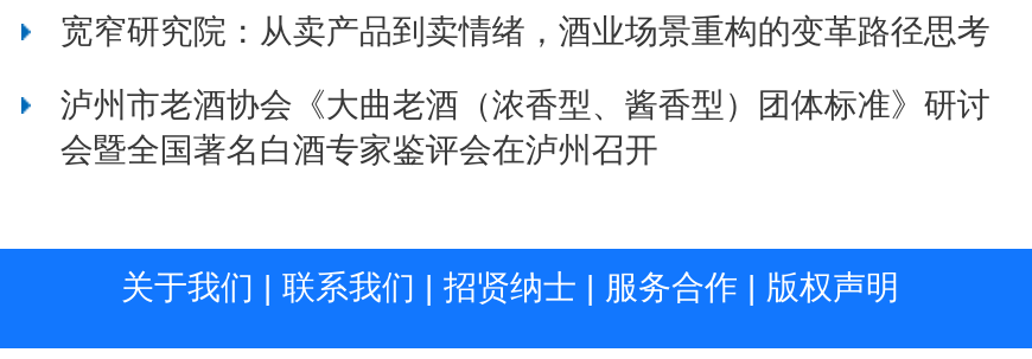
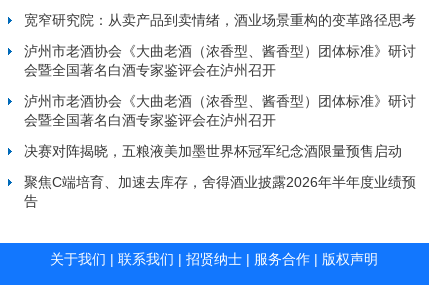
none -> [24,93,416,209] 泸州市老酒协会《大曲老酒（浓香型、酱香型）团体标准》研讨 | 会暨全国著名白酒专家鉴评会在泸州召开 | 决赛对阵揭晓，五粮液美加墨世界杯冠军纪念酒限量预售启动 | 聚焦C端培育、加速去库存，舍得酒业披露2026年半年度业绩预 | 告

